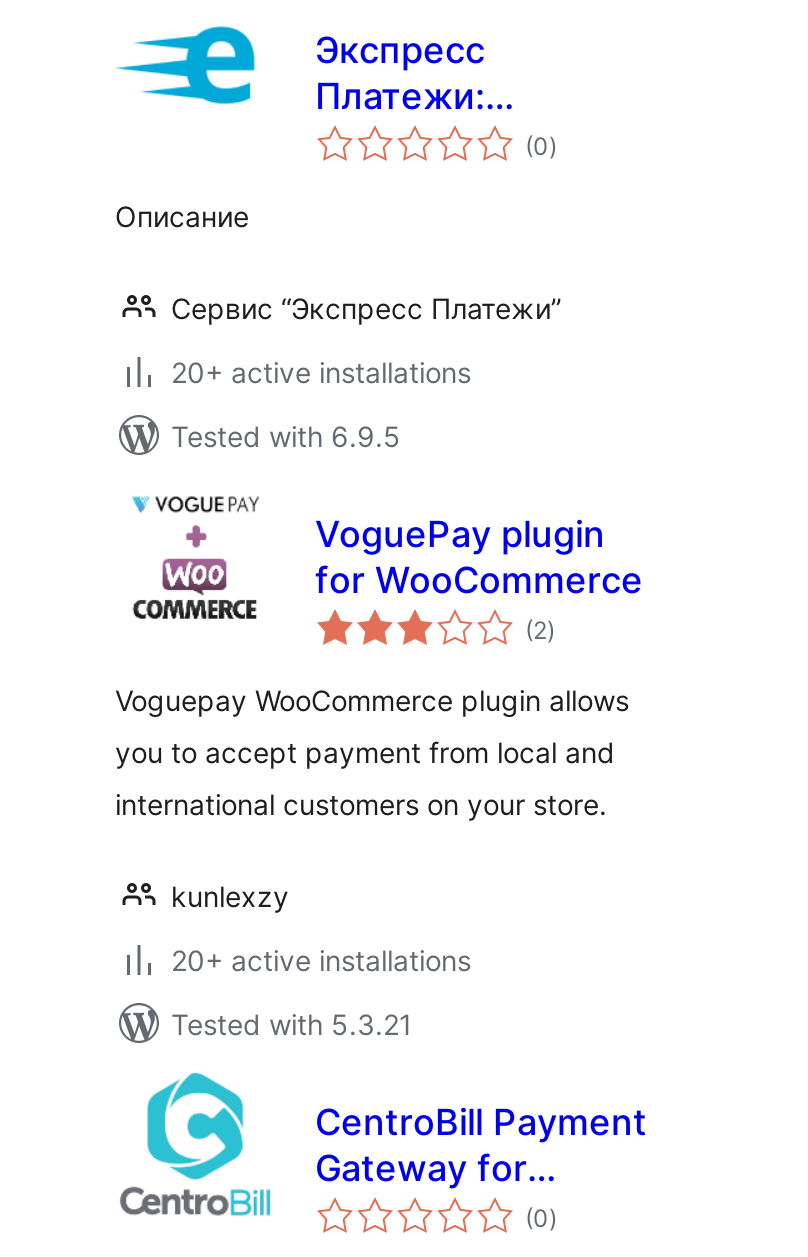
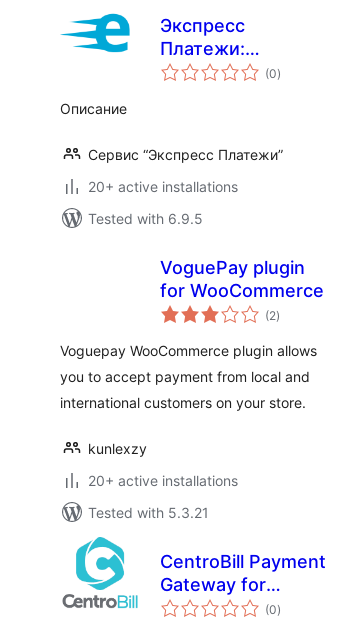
[131,493,261,621] [image] -> none

